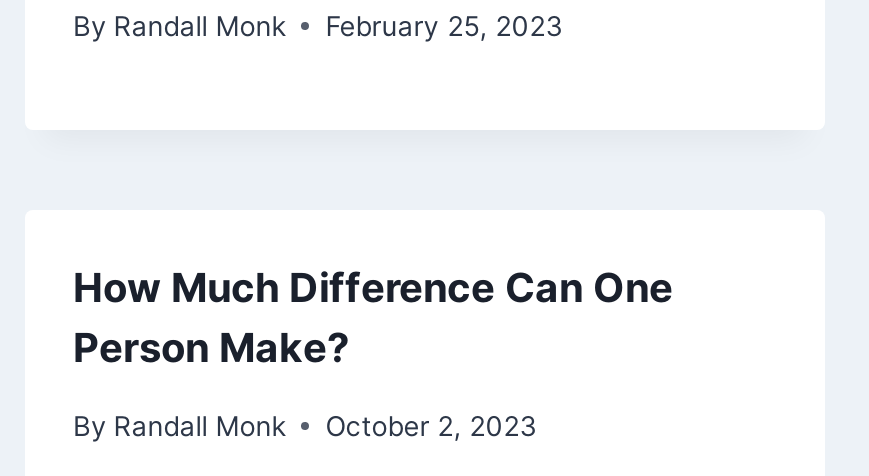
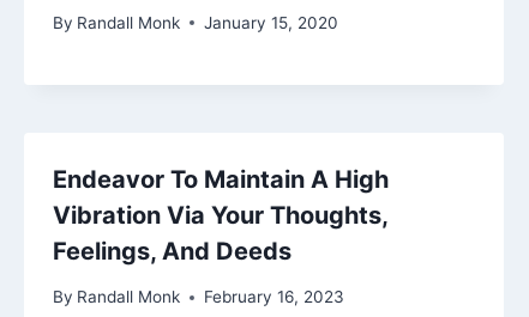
[73,10,563,42] By Randall Monk February 25, 2023 -> [53,13,339,32] By Randall Monk January 15, 2020
[73,264,673,372] How Much Difference Can One | Person Make? -> [53,165,389,265] Endeavor To Maintain A High | Vibration Via Your Thoughts, | Feelings, And Deeds
[73,409,537,441] By Randall Monk October 2, 2023 -> [53,287,345,306] By Randall Monk February 16, 2023

